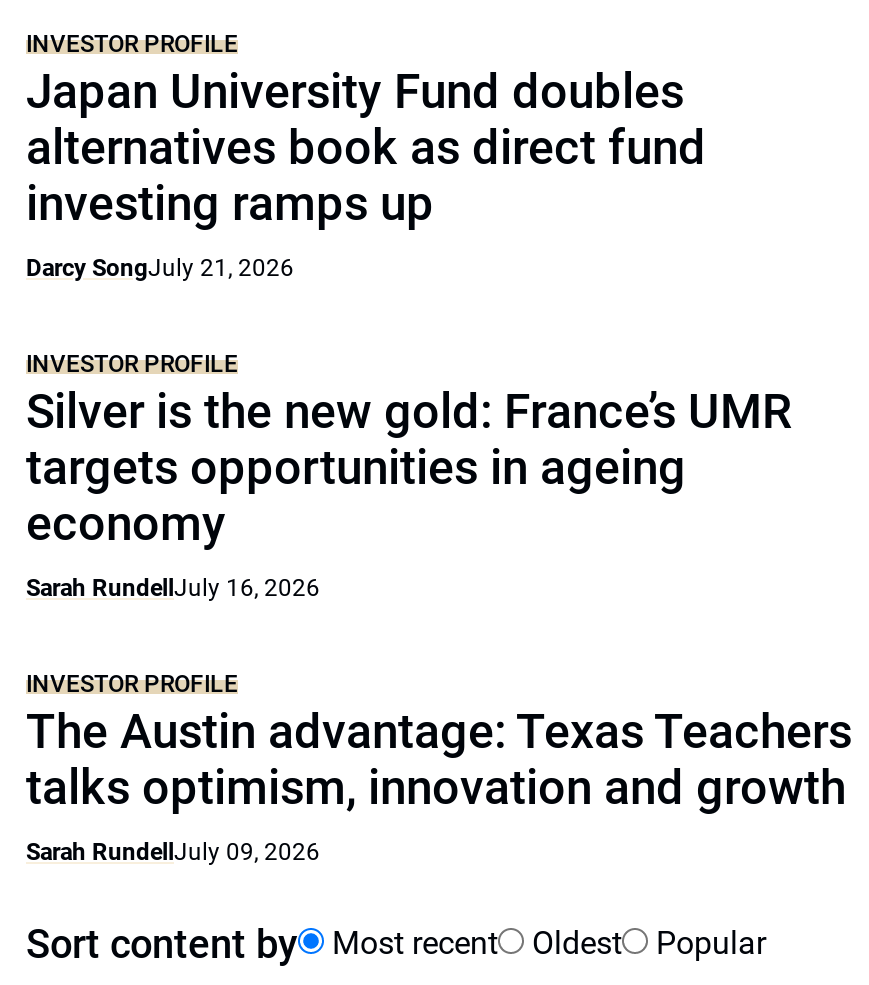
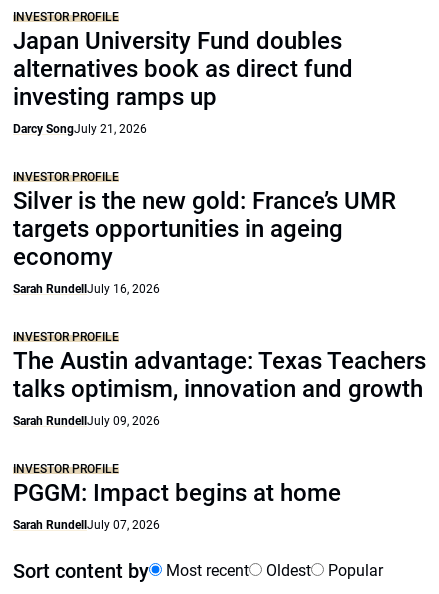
none -> [13,462,341,532] INVESTOR PROFILE | PGGM: Impact begins at home | Sarah RundellJuly 07, 2026

